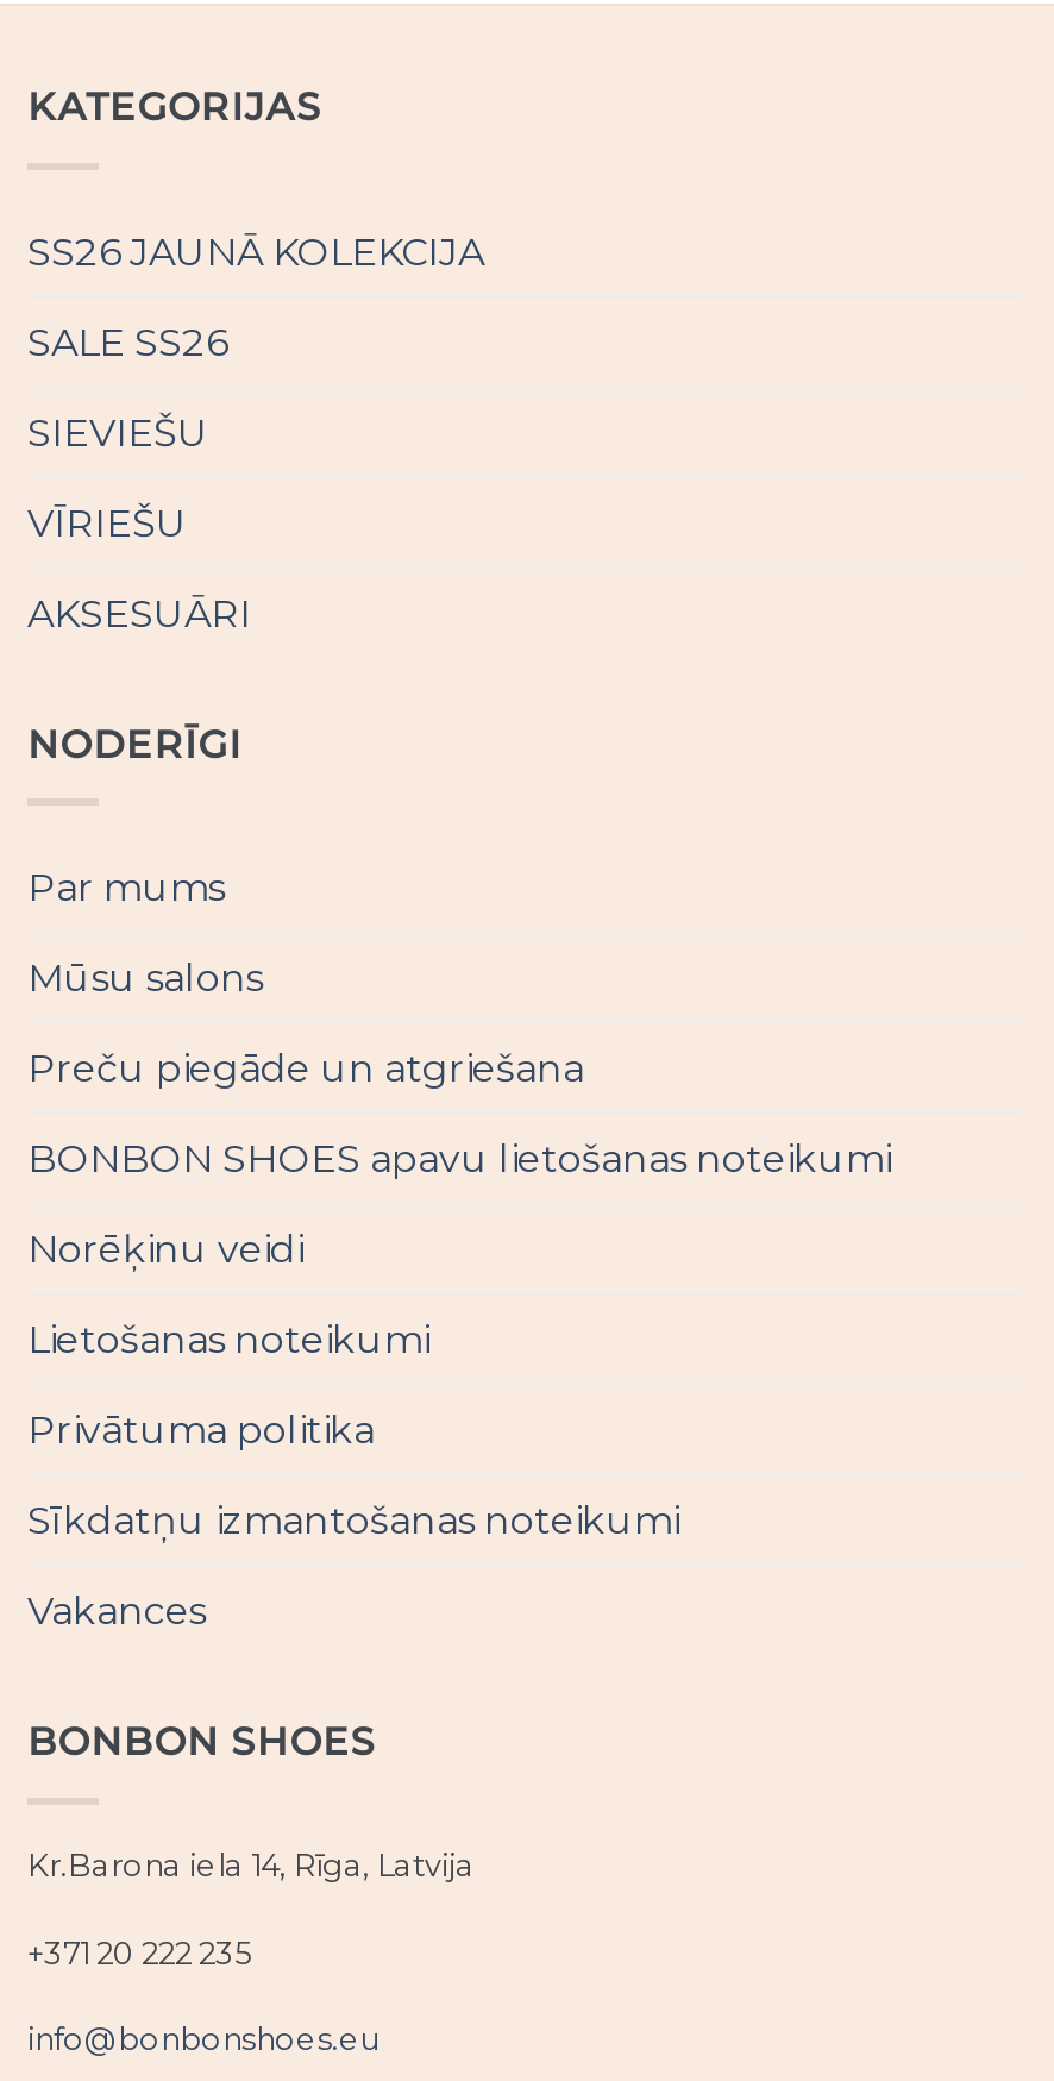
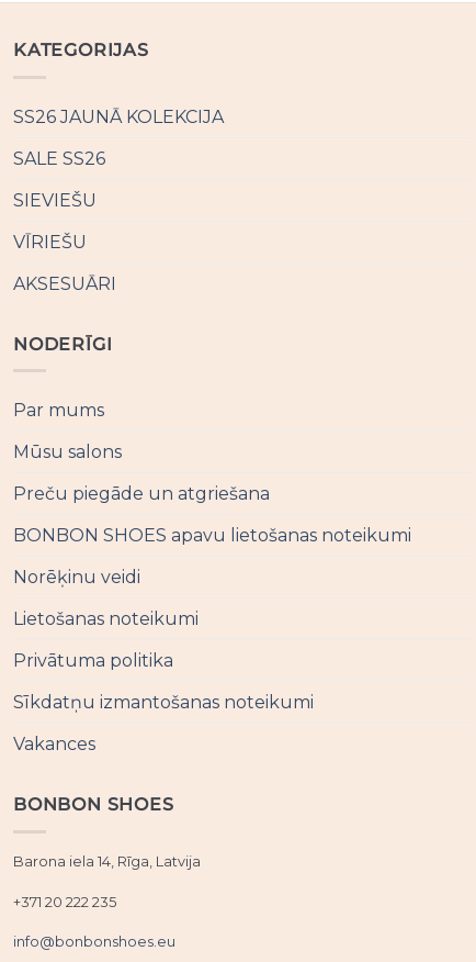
[27,1848,475,1883] Kr.Barona iela 14, Rīga, Latvija -> [13,853,201,870] Barona iela 14, Rīga, Latvija

